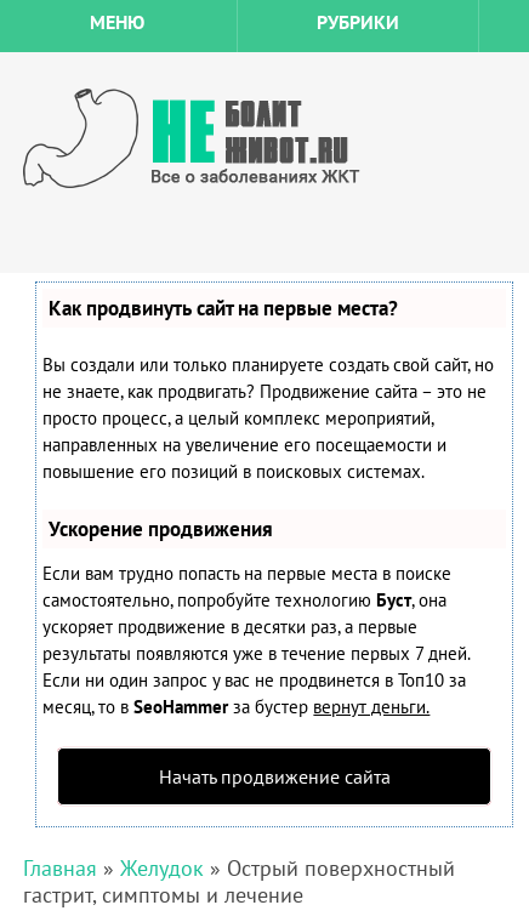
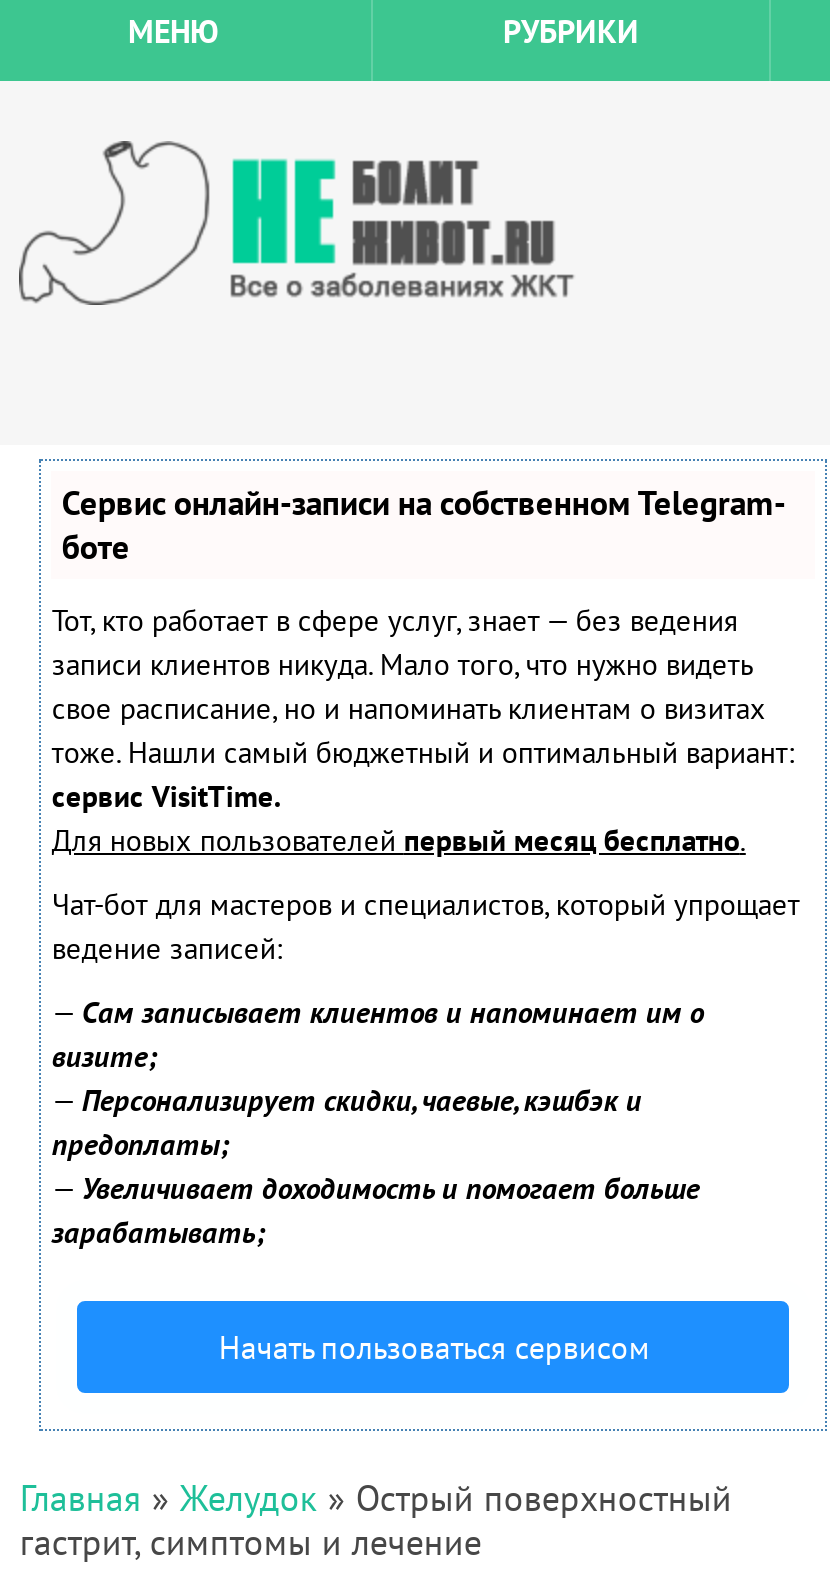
[49,295,398,321] Как продвинуть сайт на первые места? -> [62,481,786,569] Сервис онлайн-записи на собственном Telegram- | боте
[43,353,494,483] Вы создали или только планируете создать свой сайт, но | не знаете, как продвигать? Продвижение сайта – это не | просто процесс, а целый комплекс мероприятий, | направленных на увеличение его посещаемости и | повышение его позиций в поисковых системах. -> [52,601,794,859] Тот, кто работает в сфере услуг, знает — без ведения | записи клиентов никуда. Мало того, что нужно видеть | свое расписание, но и напоминать клиентам о визитах | тоже. Нашли самый бюджетный и оптимальный вариант: | сервис VisitTime. | Для новых пользователей первый месяц бесплатно.
[49,516,273,542] Ускорение продвижения -> [52,885,800,967] Чат-бот для мастеров и специалистов, который упрощает | ведение записей:
[43,562,471,718] Если вам трудно попасть на первые места в поиске | самостоятельно, попробуйте технологию Буст, она | ускоряет продвижение в десятки раз, а первые | результаты появляются уже в течение первых 7 дней. | Если ни один запрос у вас не продвинется в Топ10 за | месяц, то в SeoHammer за бустер вернут деньги. -> [52,993,704,1251] — Сам записывает клиентов и напоминает им о | визите; | — Персонализирует скидки, чаевые, кэшбэк и | предоплаты; | — Увеличивает доходимость и помогает больше | зарабатывать;
[159,764,391,789] Начать продвижение сайта -> [219,1327,649,1367] Начать пользоваться сервисом

